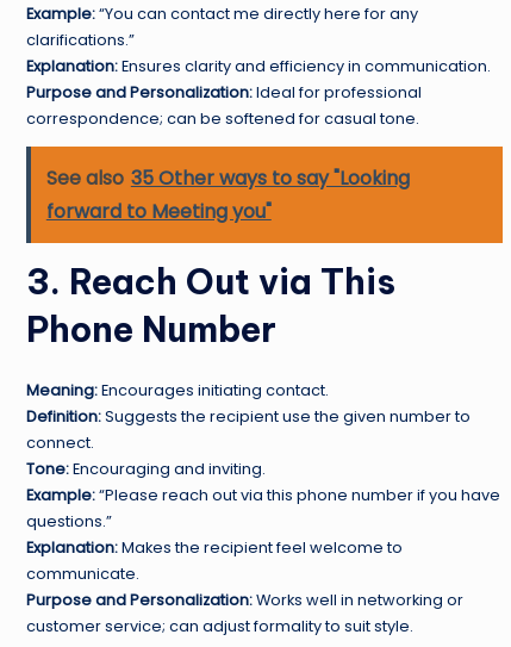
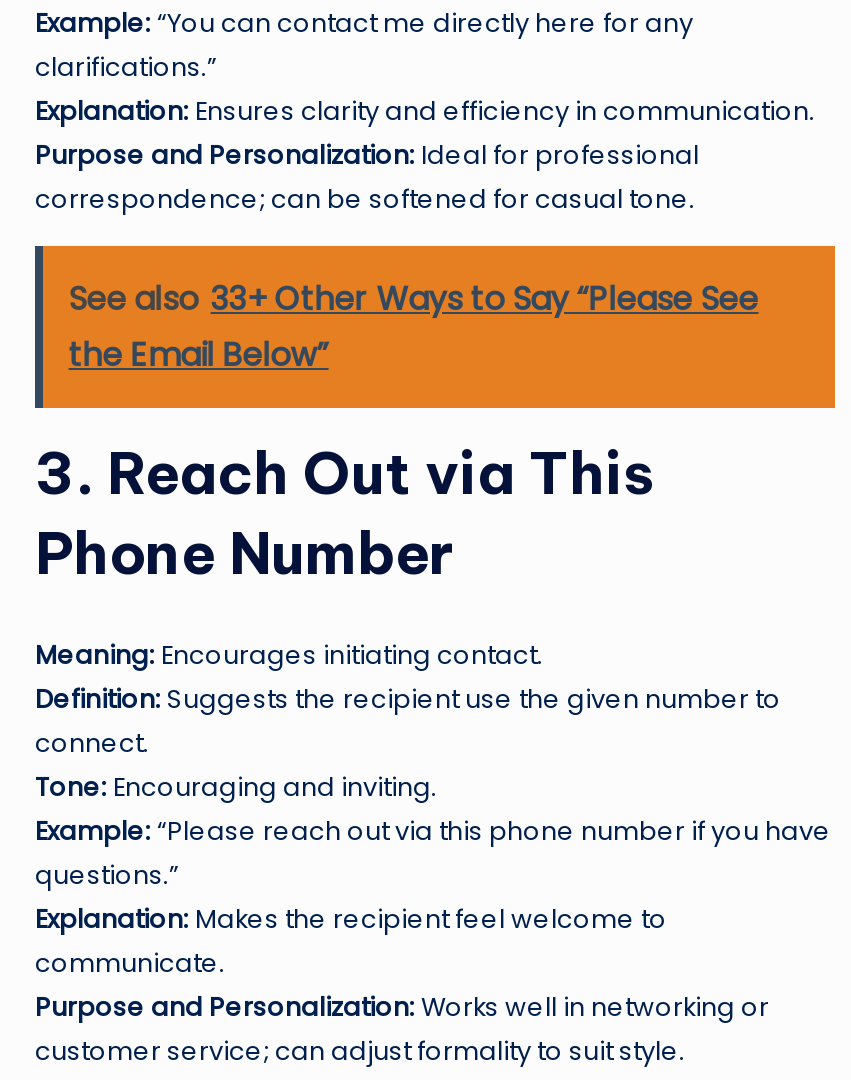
[46,164,410,225] See also 35 Other ways to say "Looking | forward to Meeting you" -> [69,275,759,377] See also 33+ Other Ways to Say “Please See | the Email Below”

